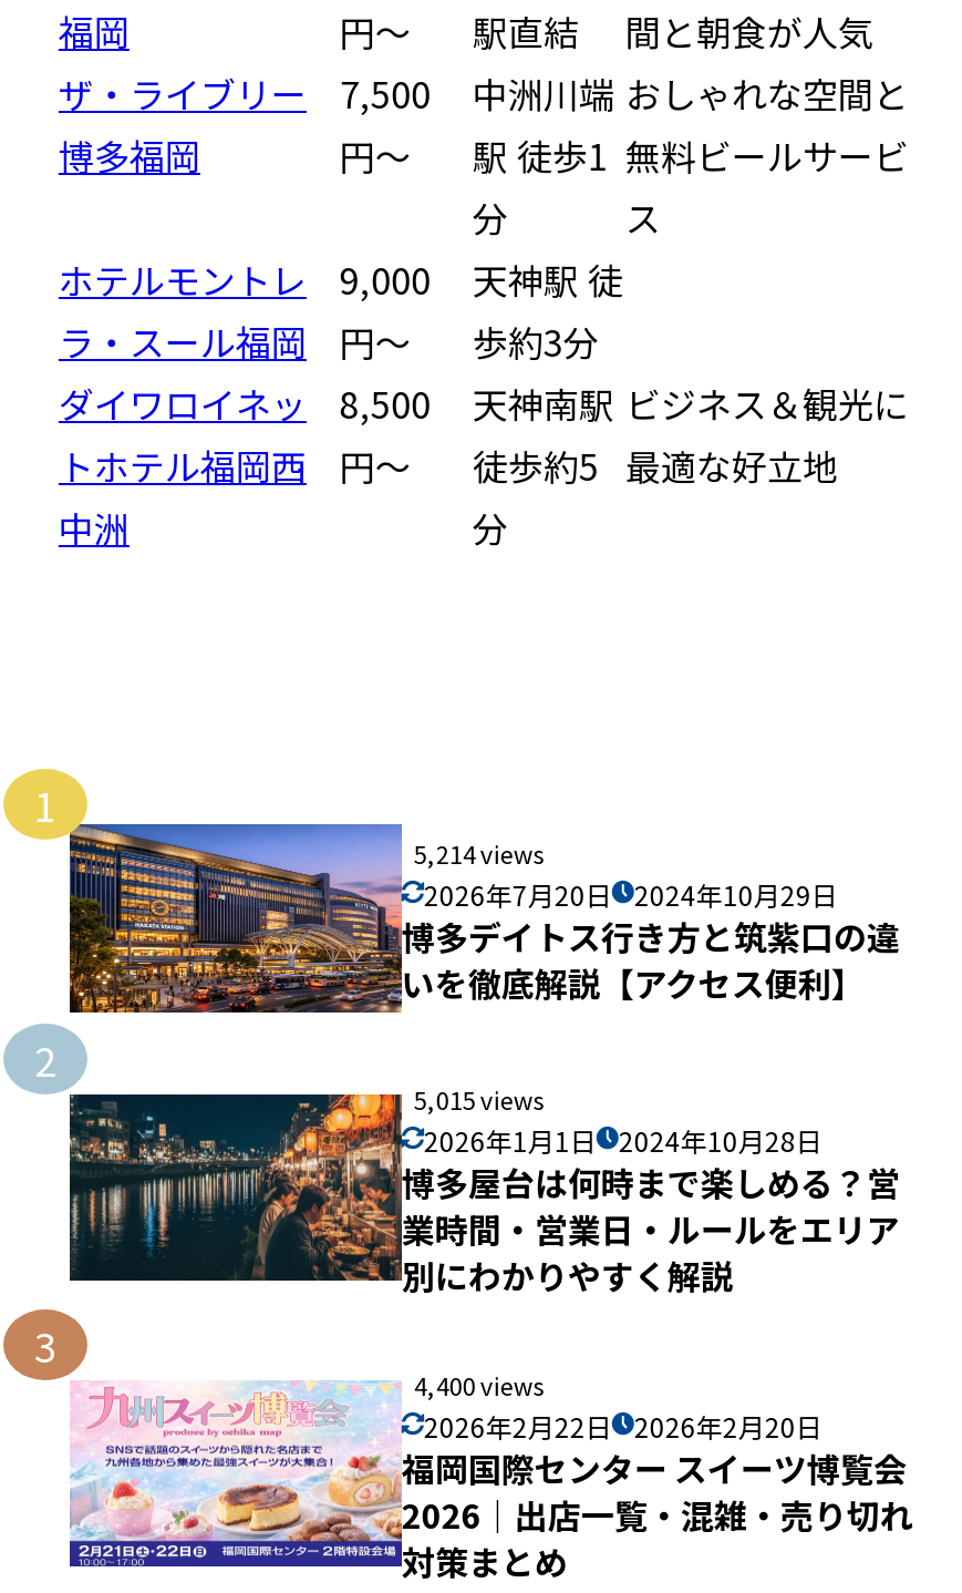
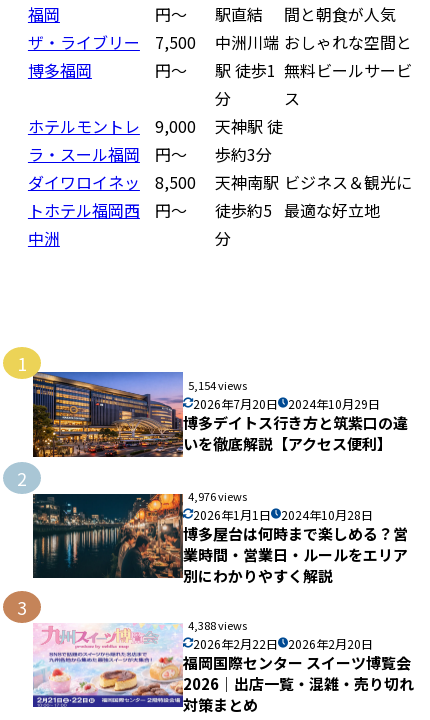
[414,834,544,870] 5,214 views -> [188,377,247,393] 5,154 views
[414,1081,544,1116] 5,015 views -> [188,488,247,504] 4,976 views
[414,1367,544,1402] 4,400 views -> [188,617,247,633] 4,388 views

